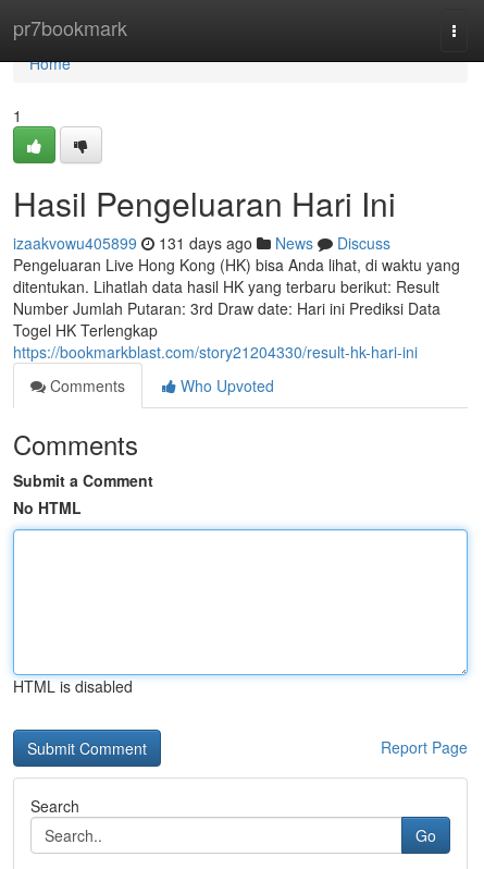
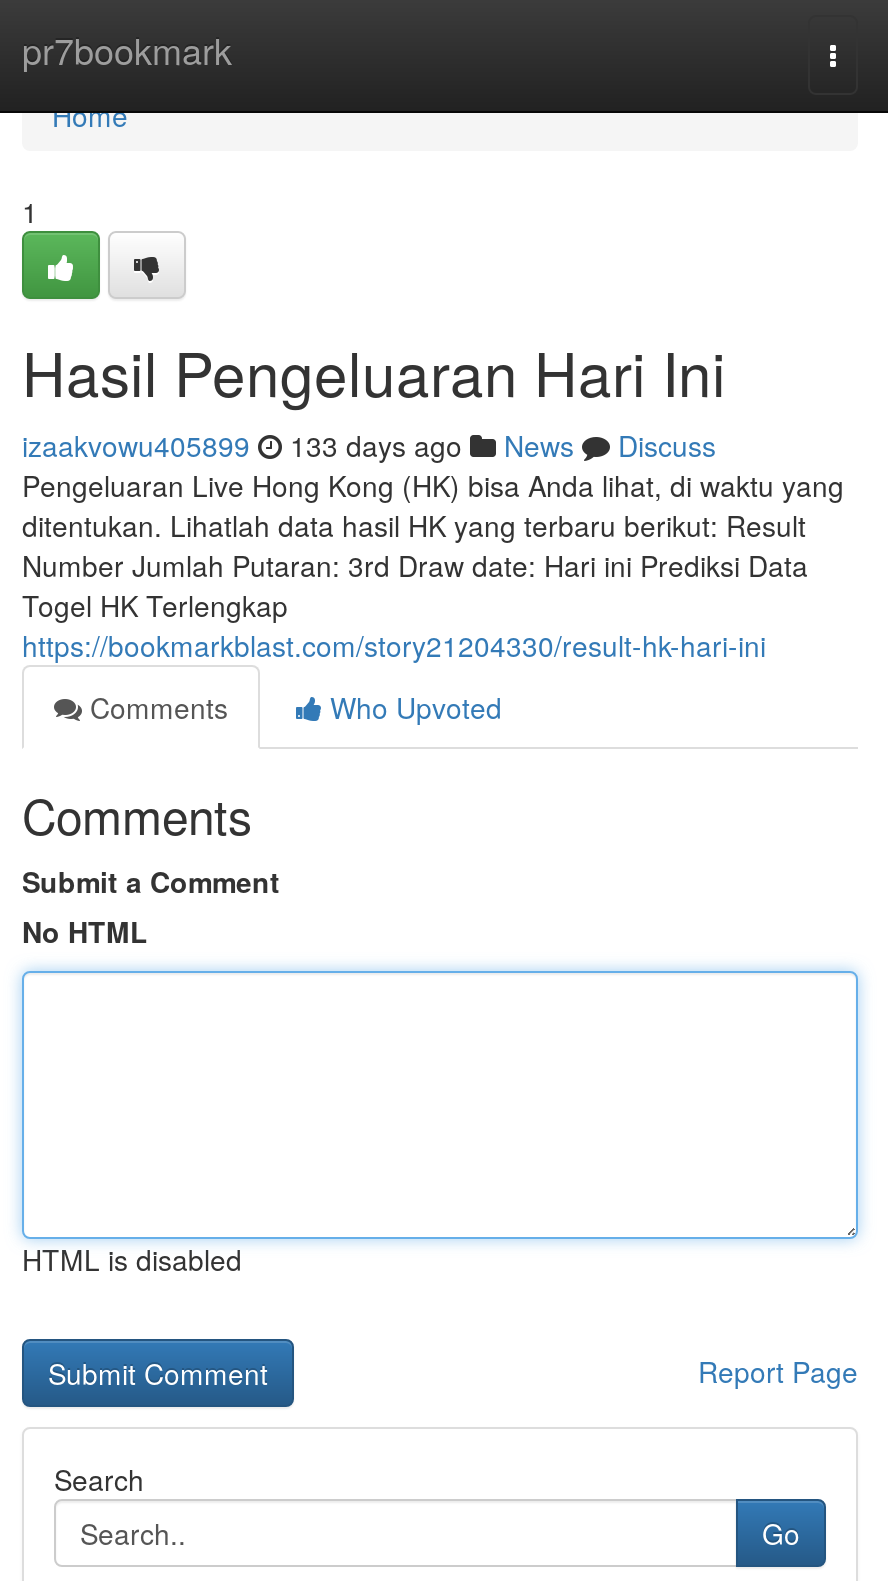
[13,232,390,254] izaakvowu405899 131 days ago News Discuss -> [22,425,716,465] izaakvowu405899 133 days ago News Discuss

